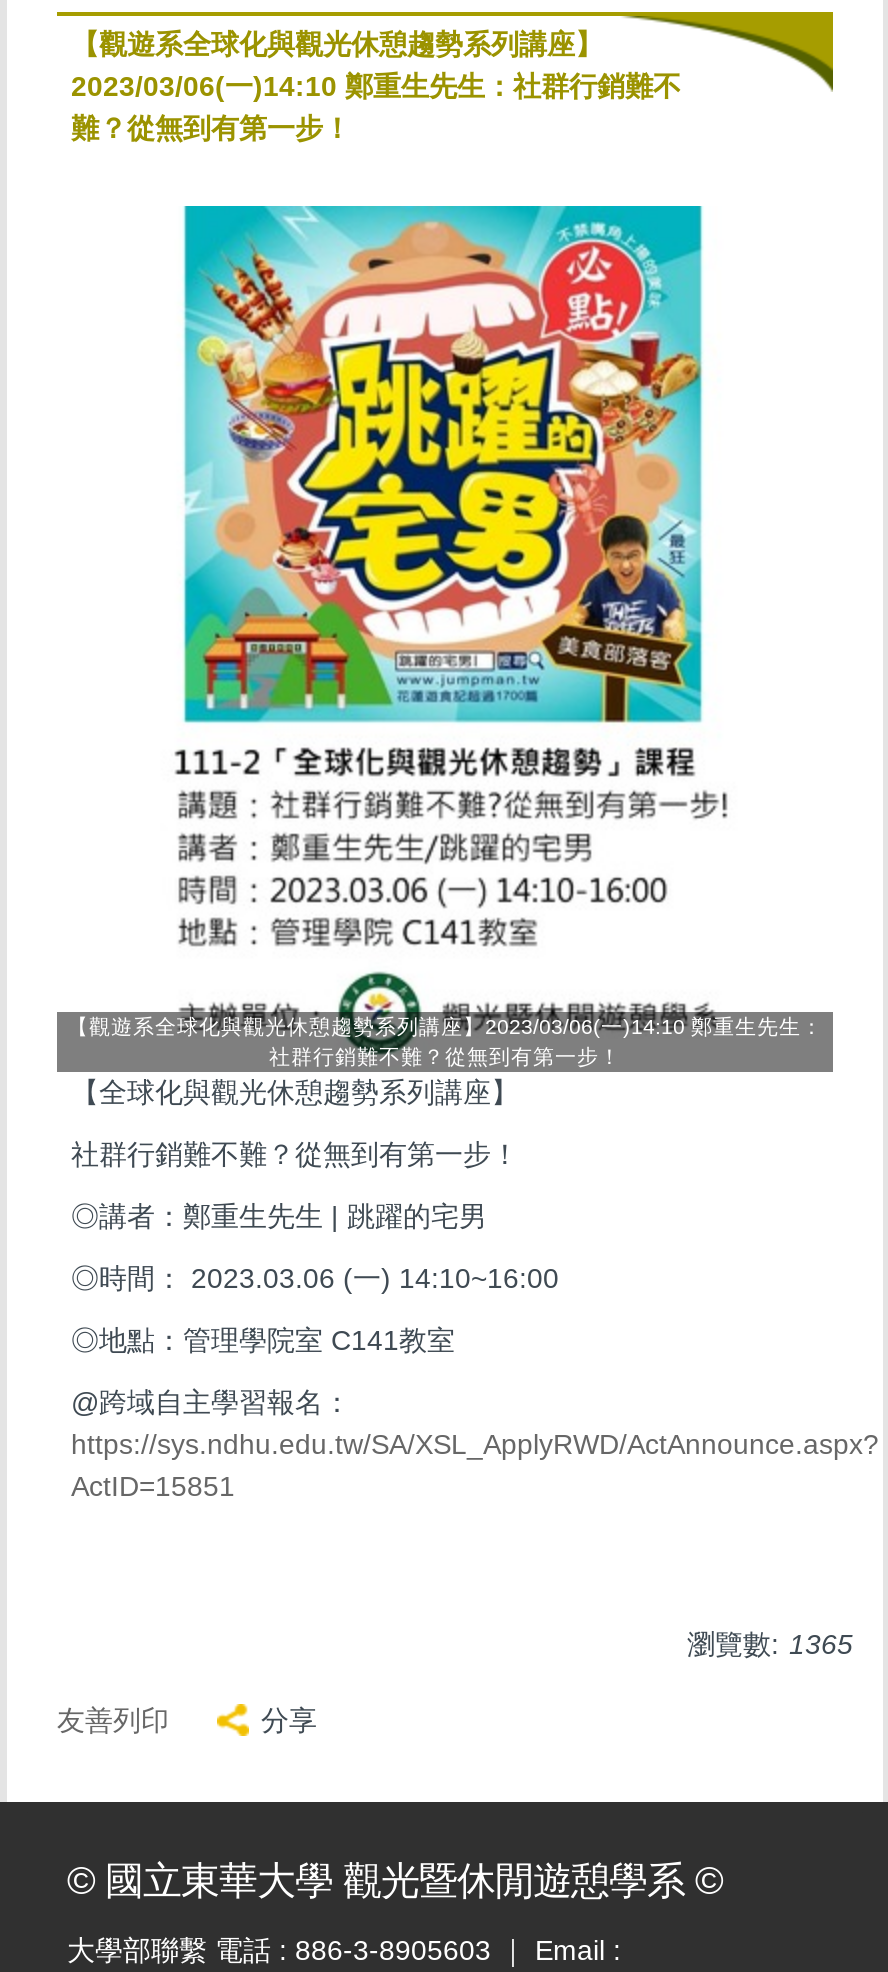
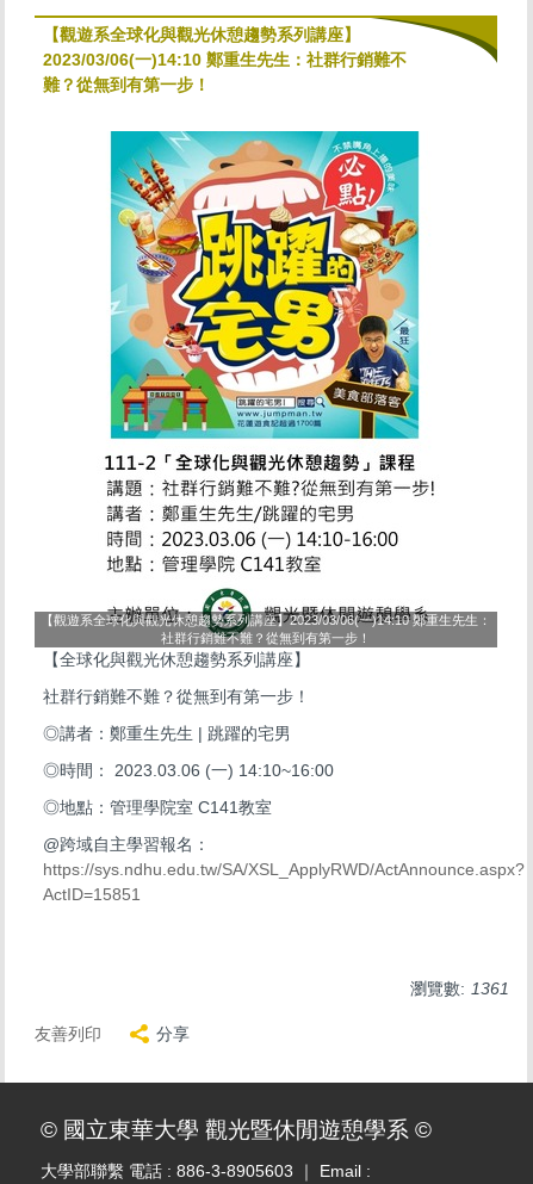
[687,1628,853,1660] 瀏覽數: 1365 -> [410,979,509,998] 瀏覽數: 1361

